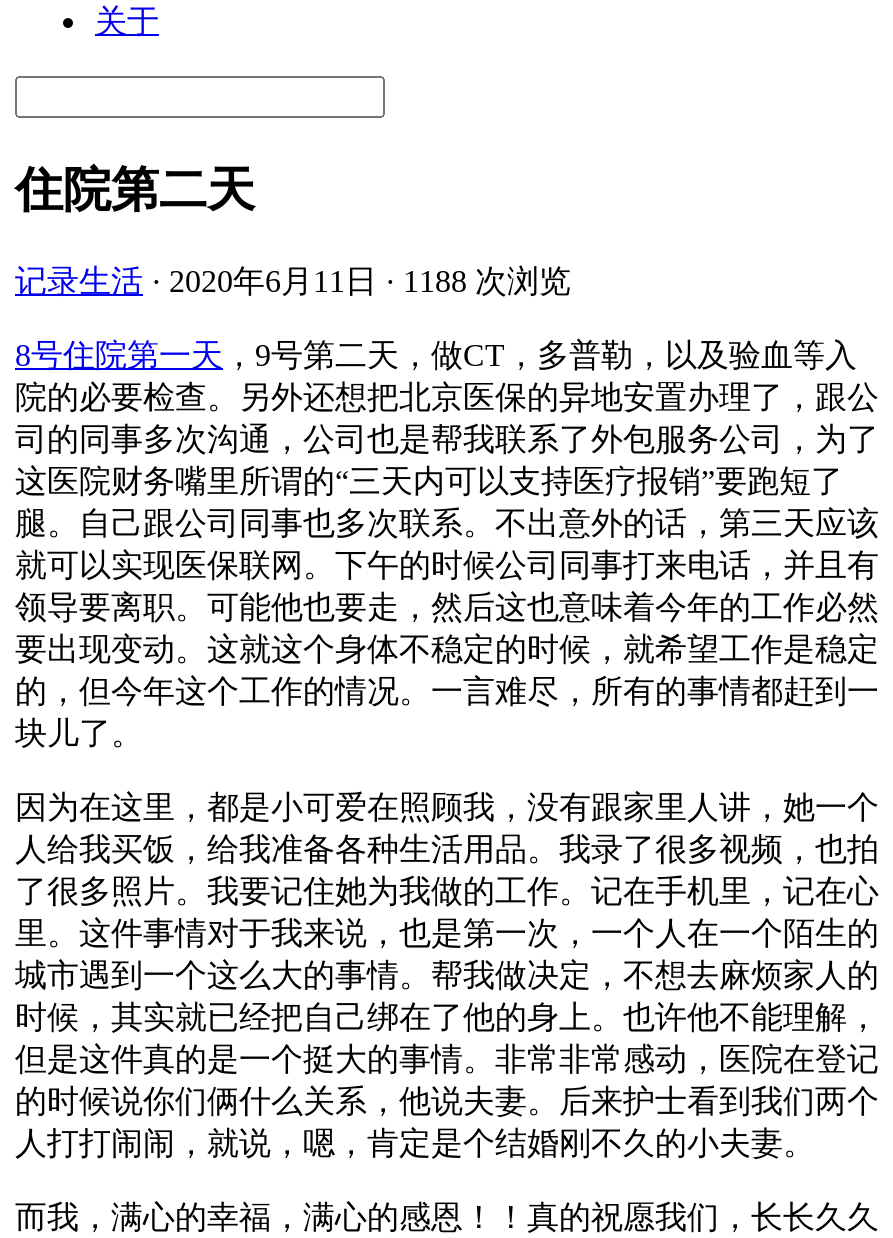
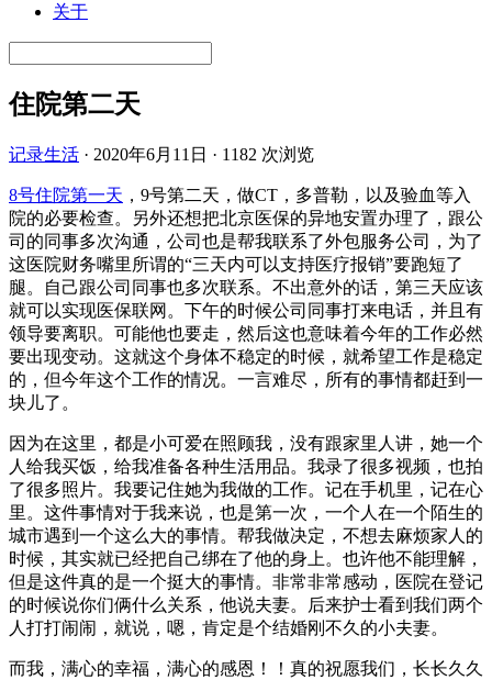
[15,263,571,297] 记录生活· 2020年6月11日· 1188 次浏览 -> [9,145,314,163] 记录生活· 2020年6月11日· 1182 次浏览

